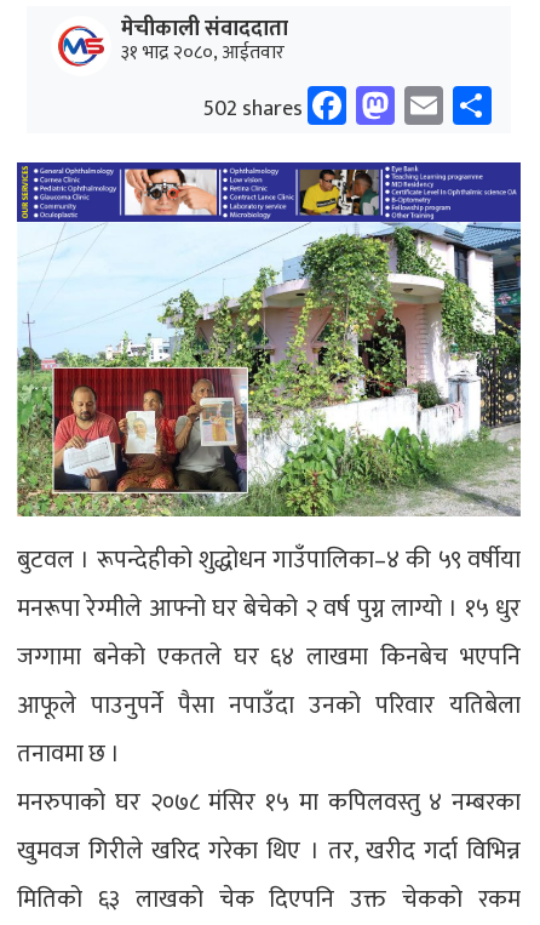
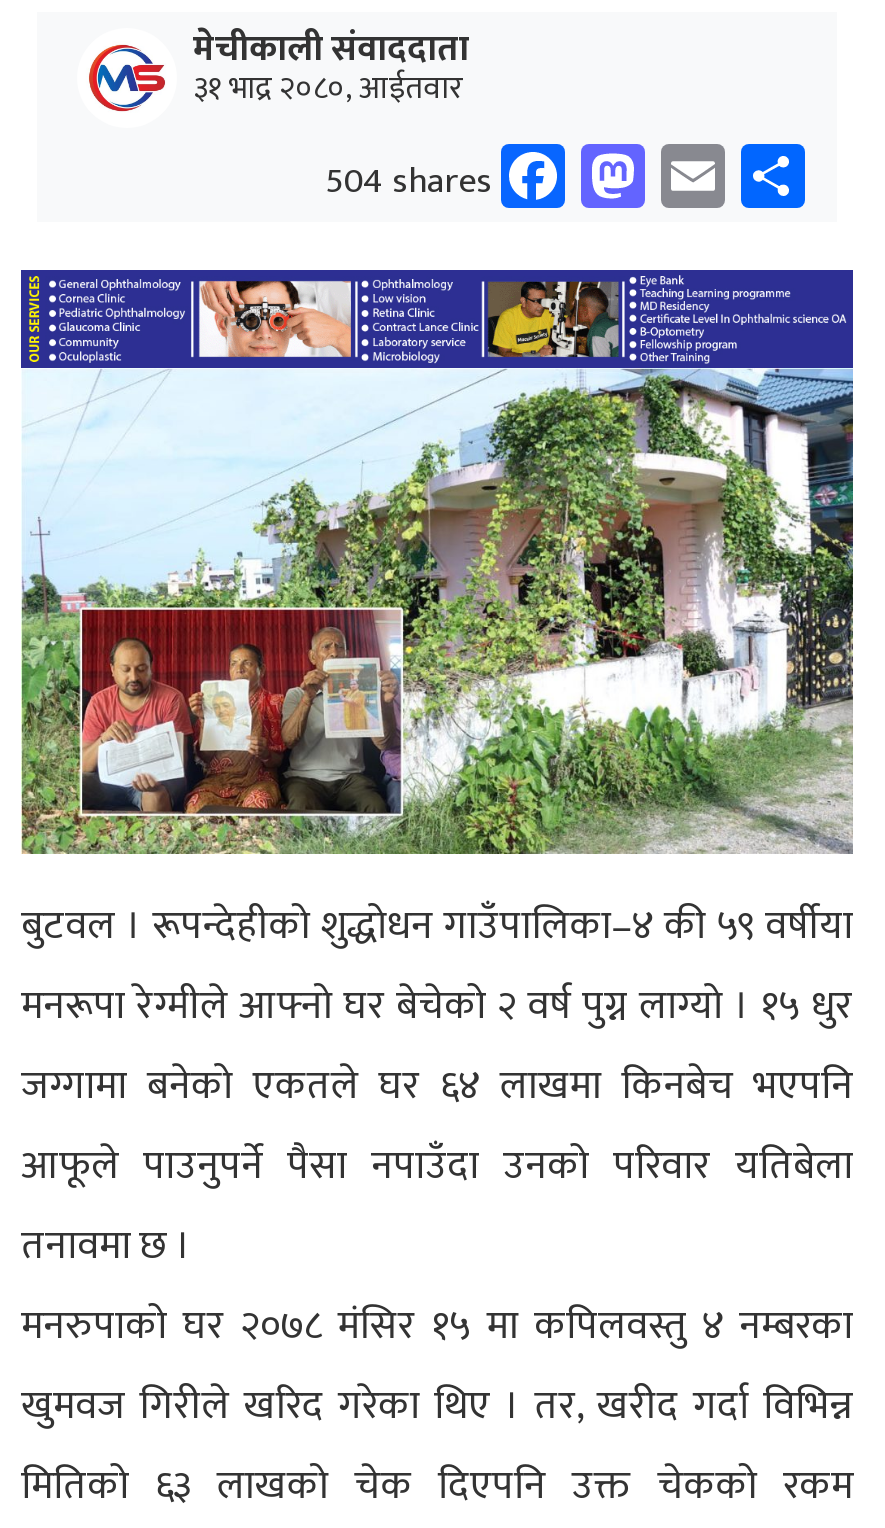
[203,91,303,127] 502 shares -> [325,152,493,212] 504 shares

